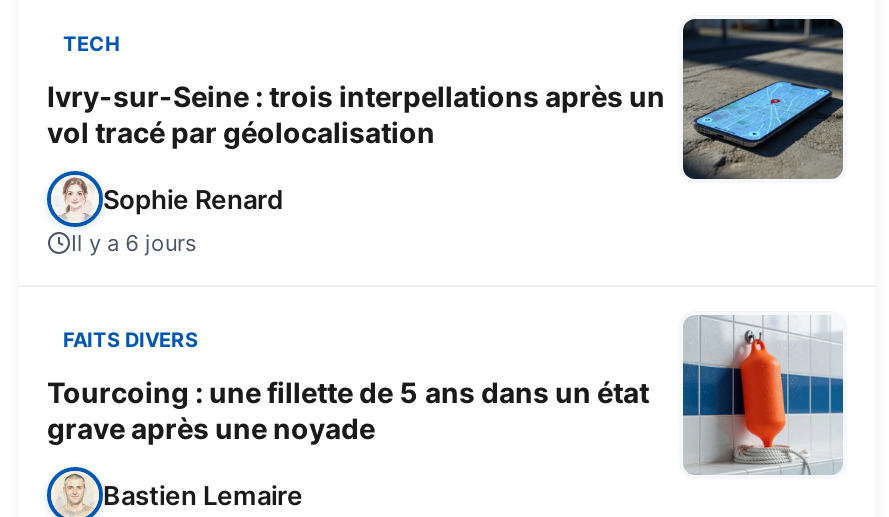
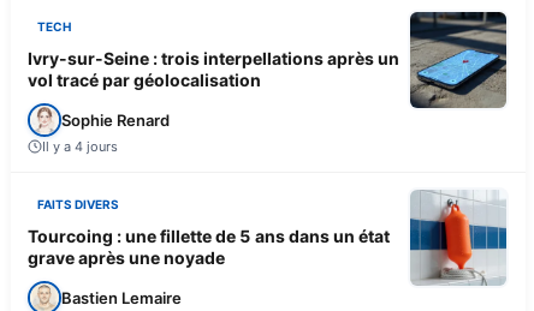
[71,228,197,256] Il y a 6 jours -> [42,138,118,154] Il y a 4 jours

